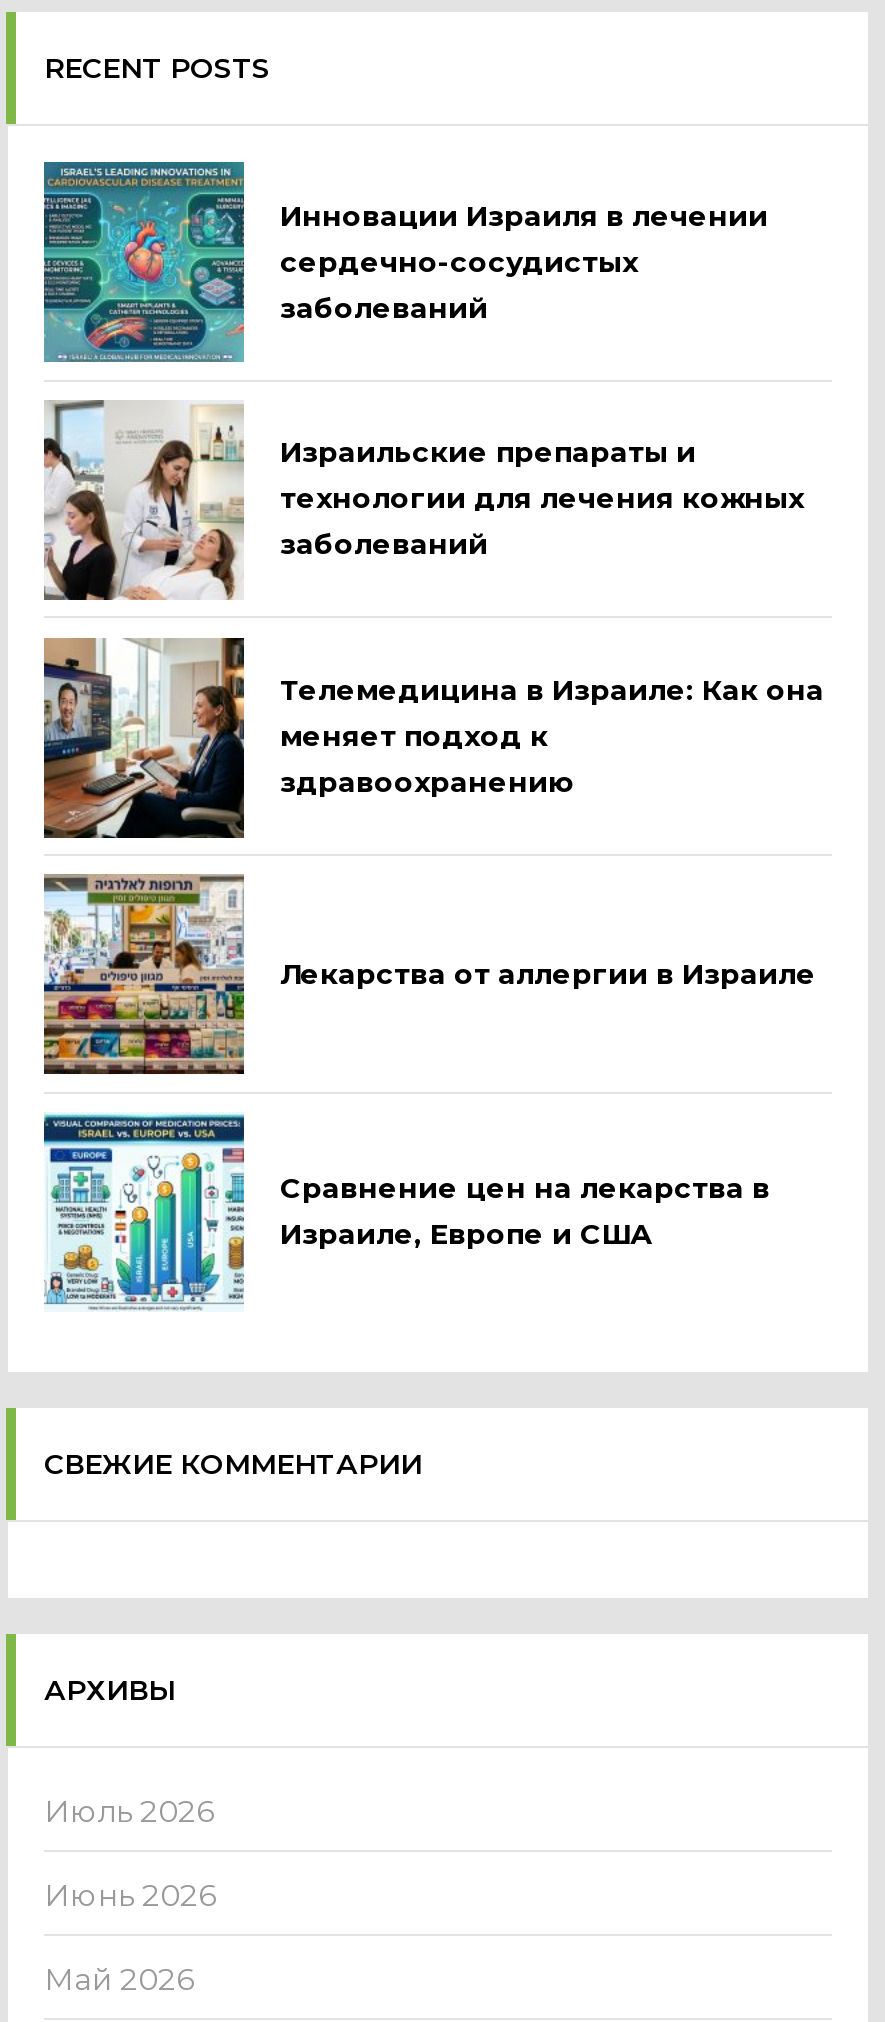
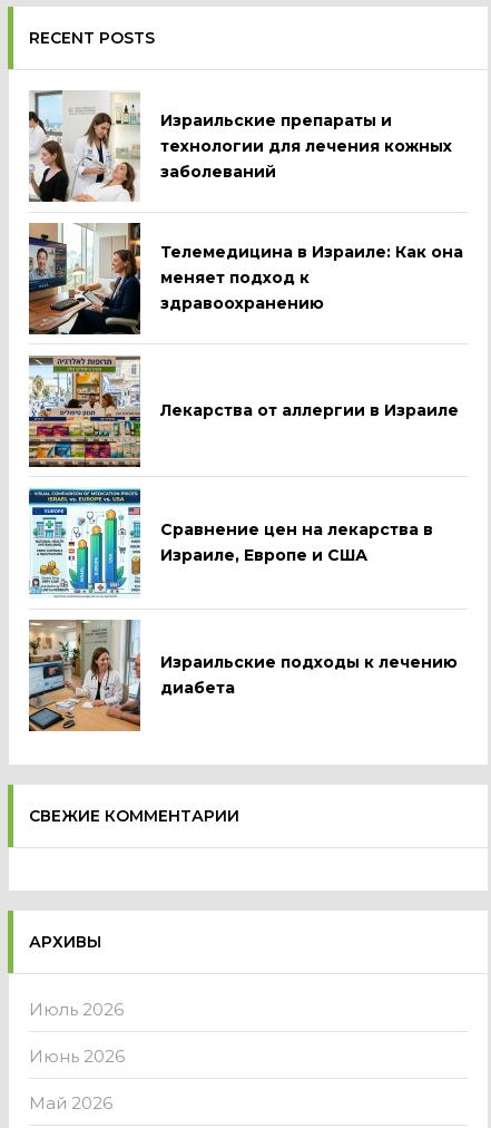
[42,160,768,364] [image] | Инновации Израиля в лечении | сердечно-сосудистых | заболеваний -> none
moved [40,398,824,1252] -> [27,89,463,566]: [image] | Израильские препараты и | технологии для лечения кожных | ... | Сравнение цен на лекарства в | Израиле, Европе и США
none -> [28,619,458,732] [image] | Израильские подходы к лечению | диабета

